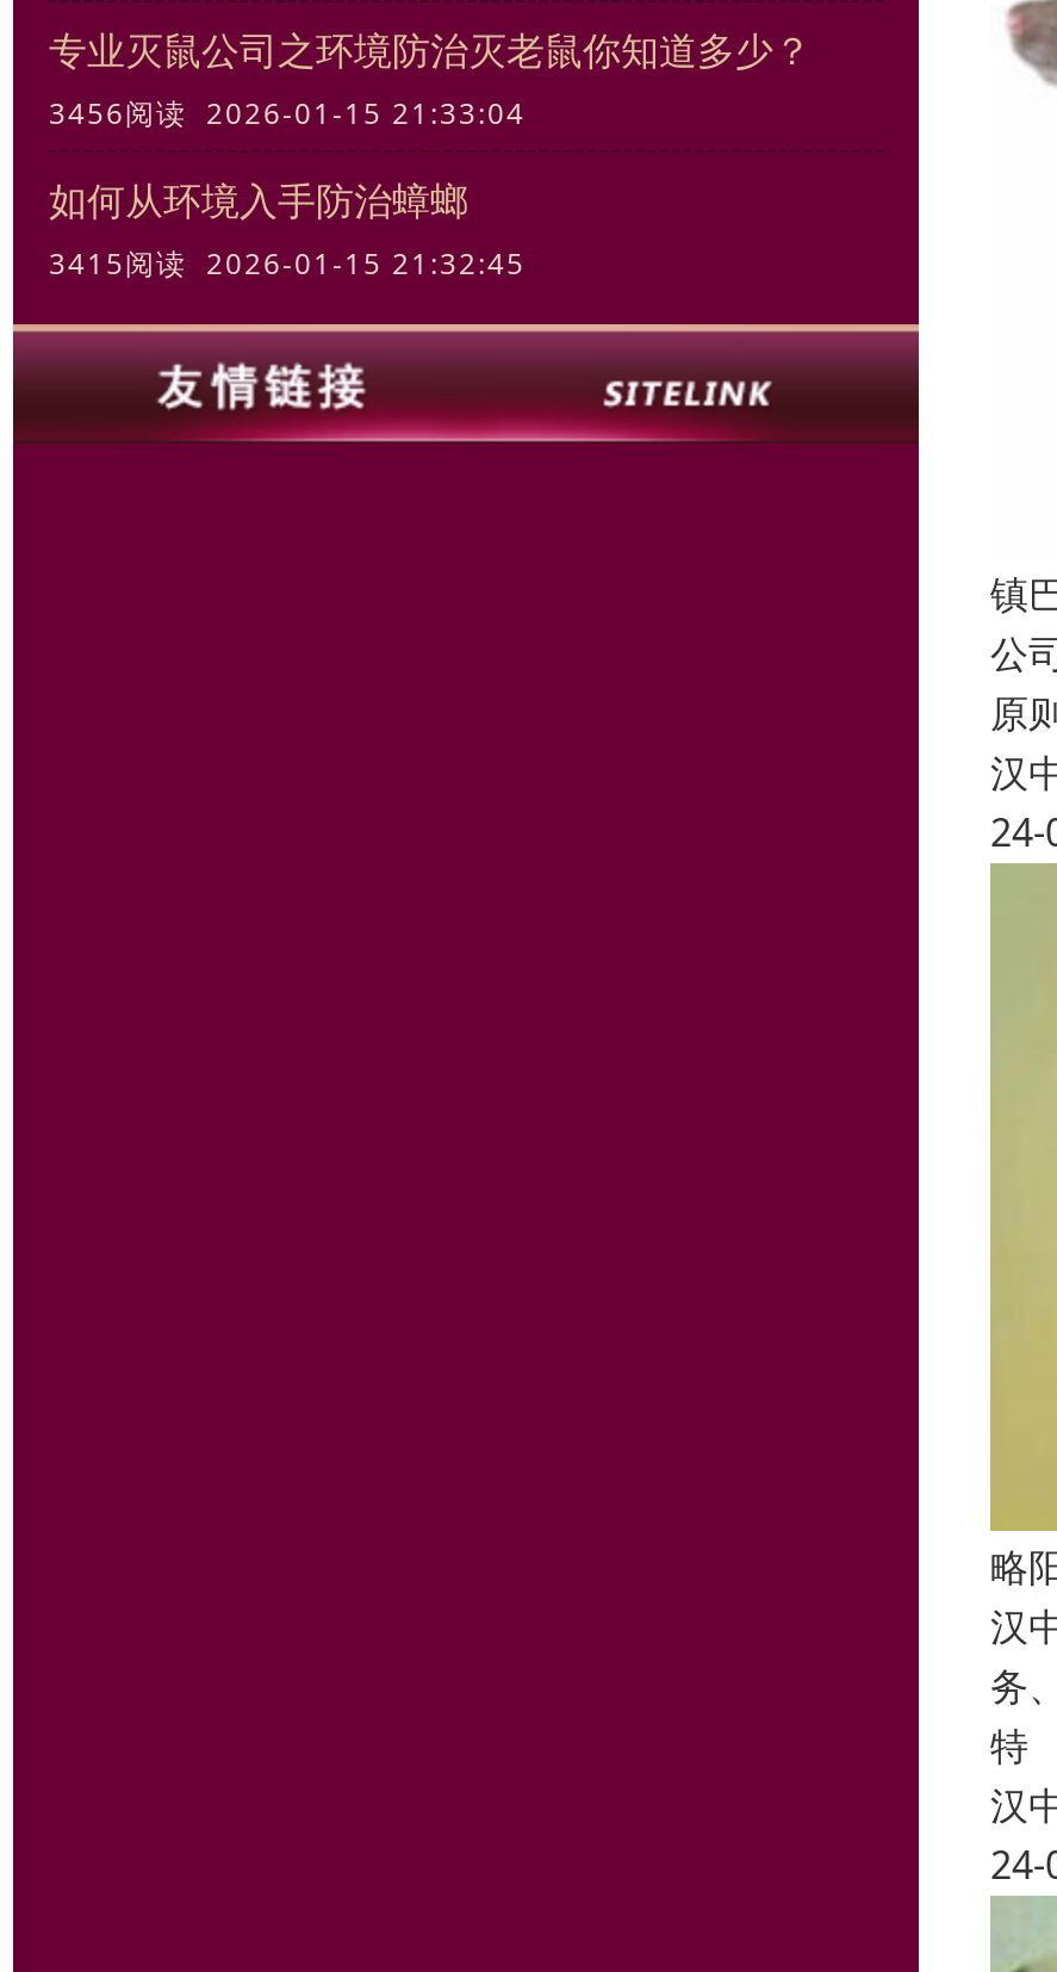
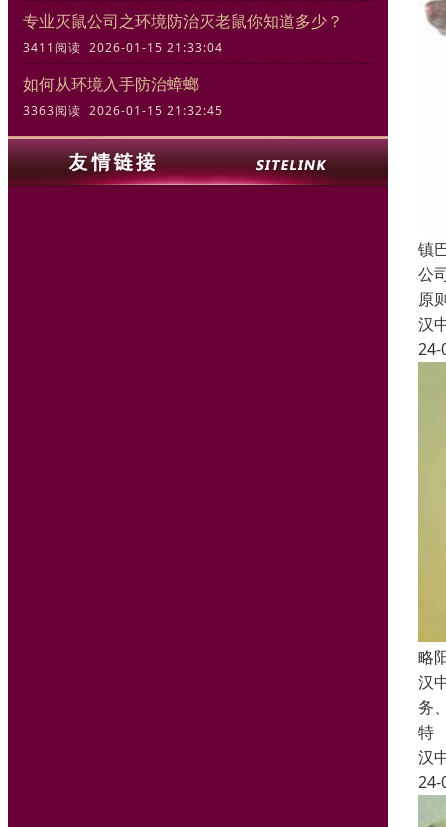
[49,94,526,134] 3456阅读 2026-01-15 21:33:04 -> [23,39,223,56] 3411阅读 2026-01-15 21:33:04
[49,244,526,284] 3415阅读 2026-01-15 21:32:45 -> [23,102,223,119] 3363阅读 2026-01-15 21:32:45

